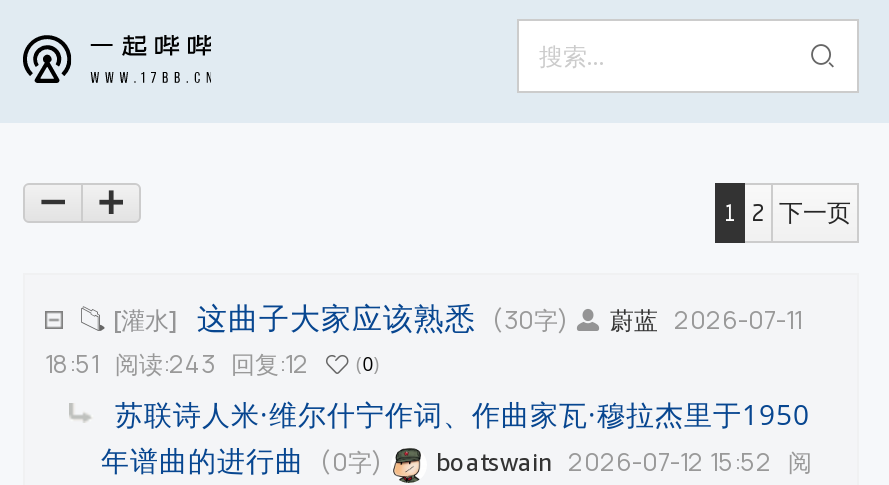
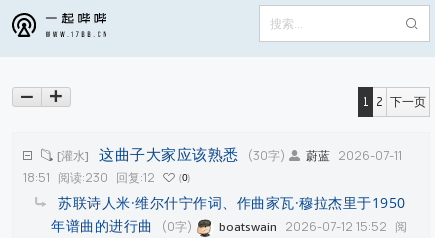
[45,347,374,381] 18:51 阅读:243 回复:12 0 -> [23,169,187,186] 18:51 阅读:230 回复:12 0

